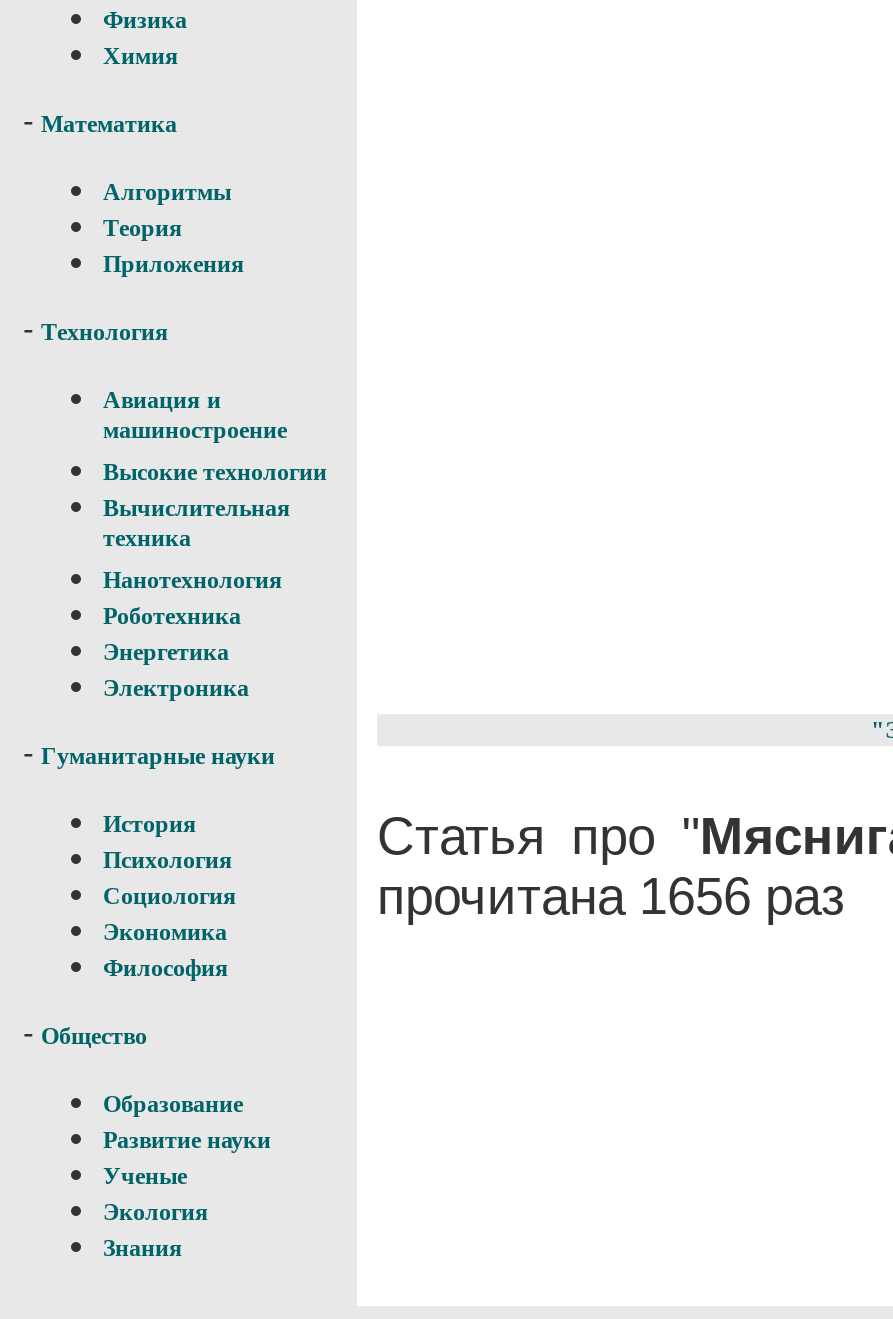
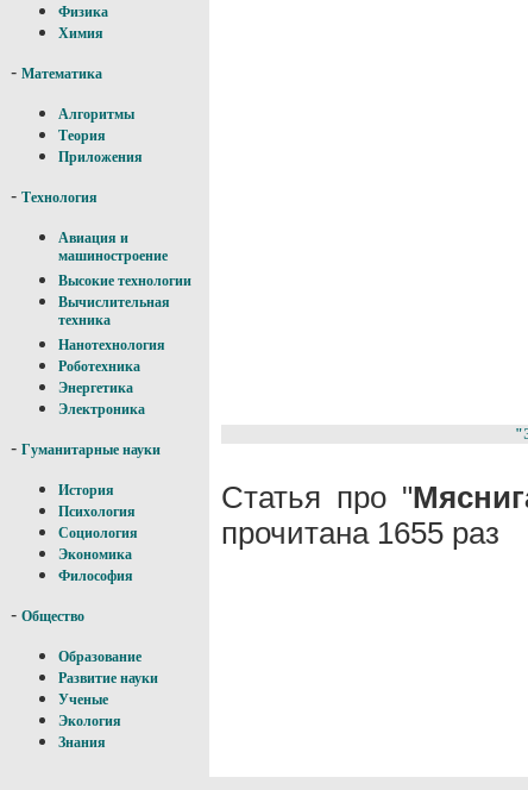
[377,866,845,926] прочитана 1656 раз -> [221,515,499,551] прочитана 1655 раз

